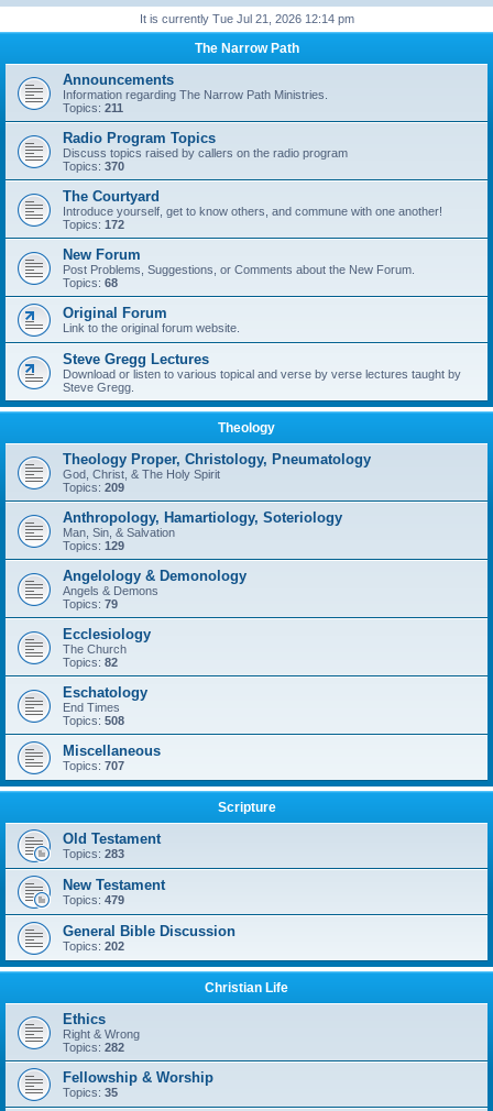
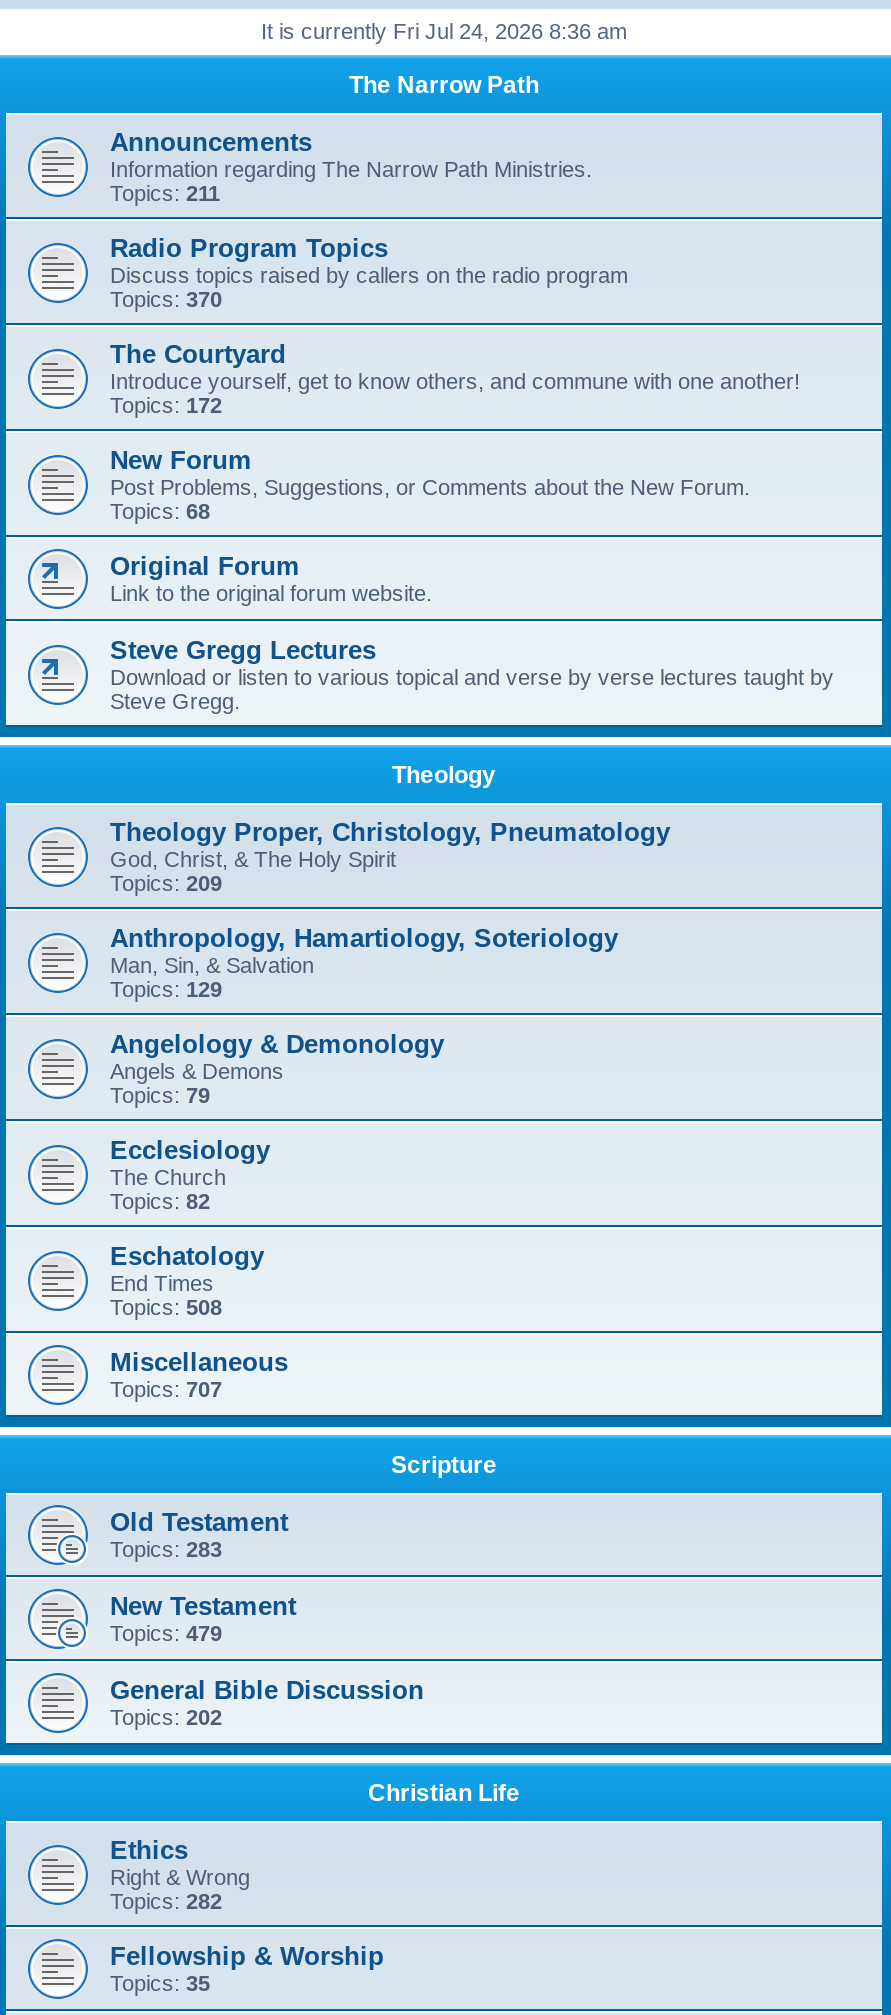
[139,12,354,25] It is currently Tue Jul 21, 2026 12:14 pm -> [261,19,627,43] It is currently Fri Jul 24, 2026 8:36 am

